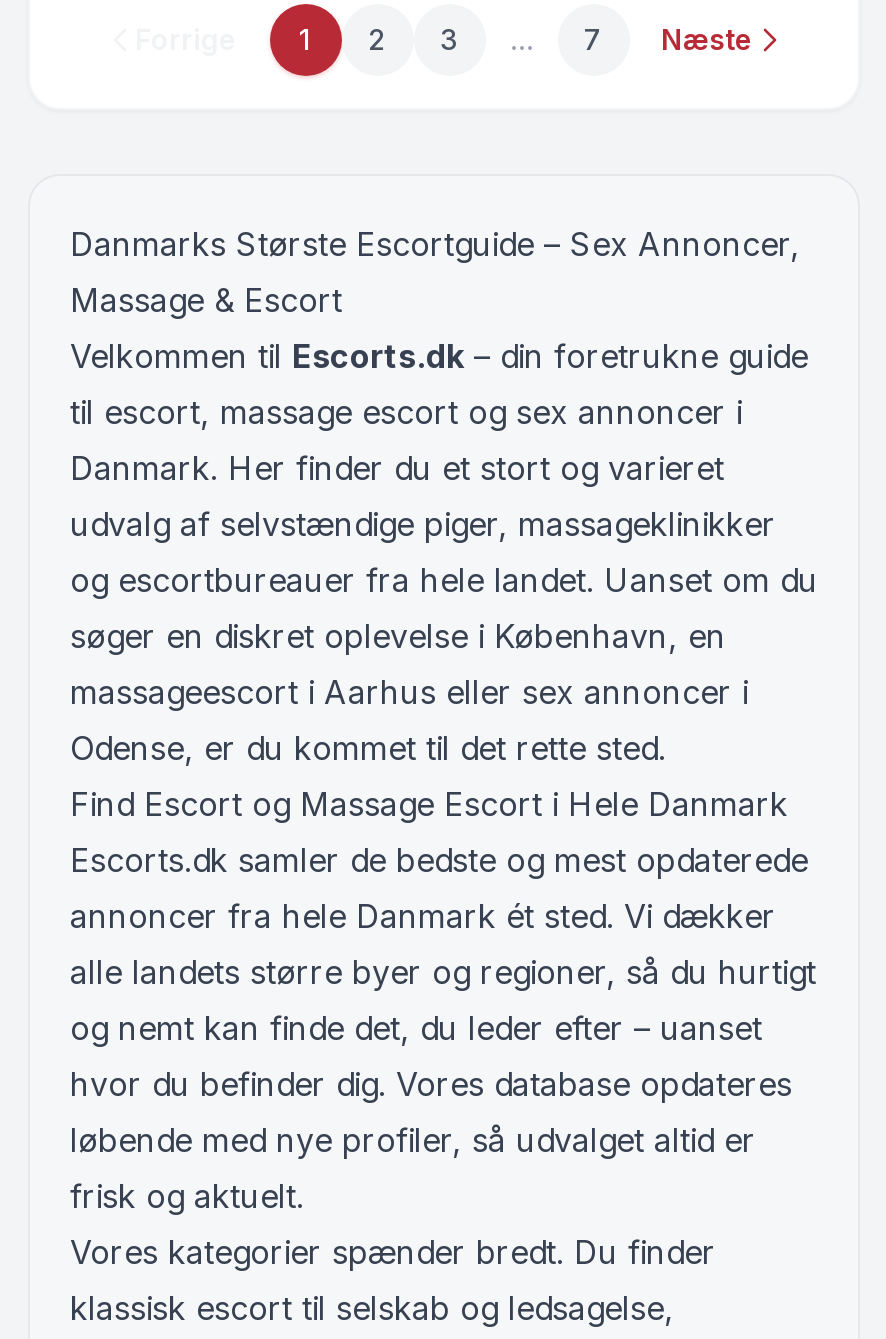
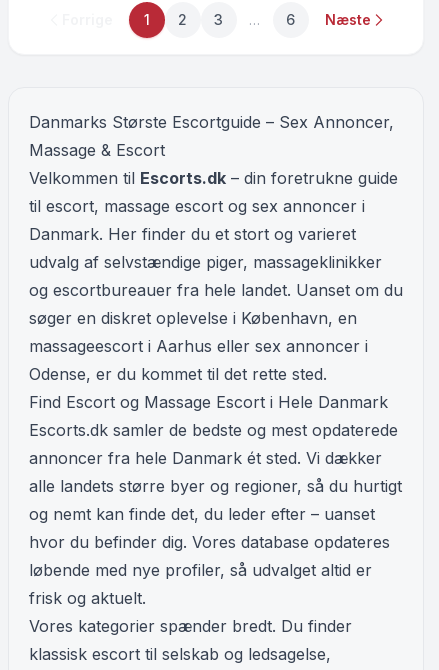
[584,22,602,56] 7 -> [286,11,295,28] 6

